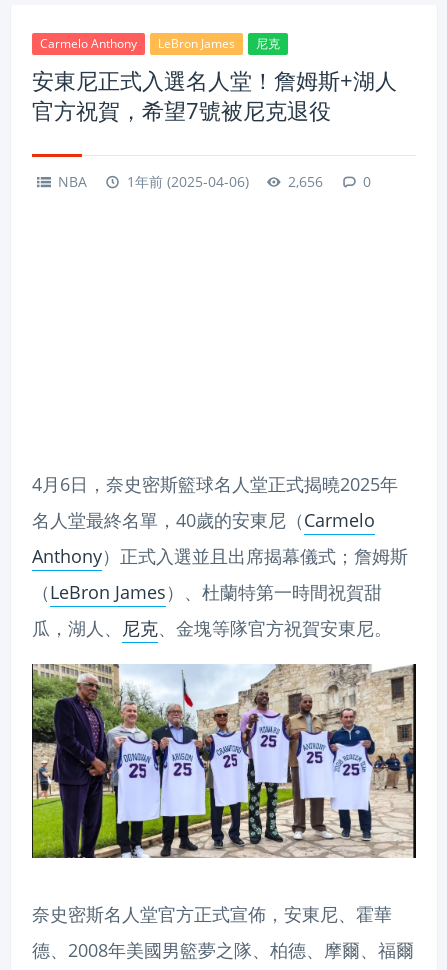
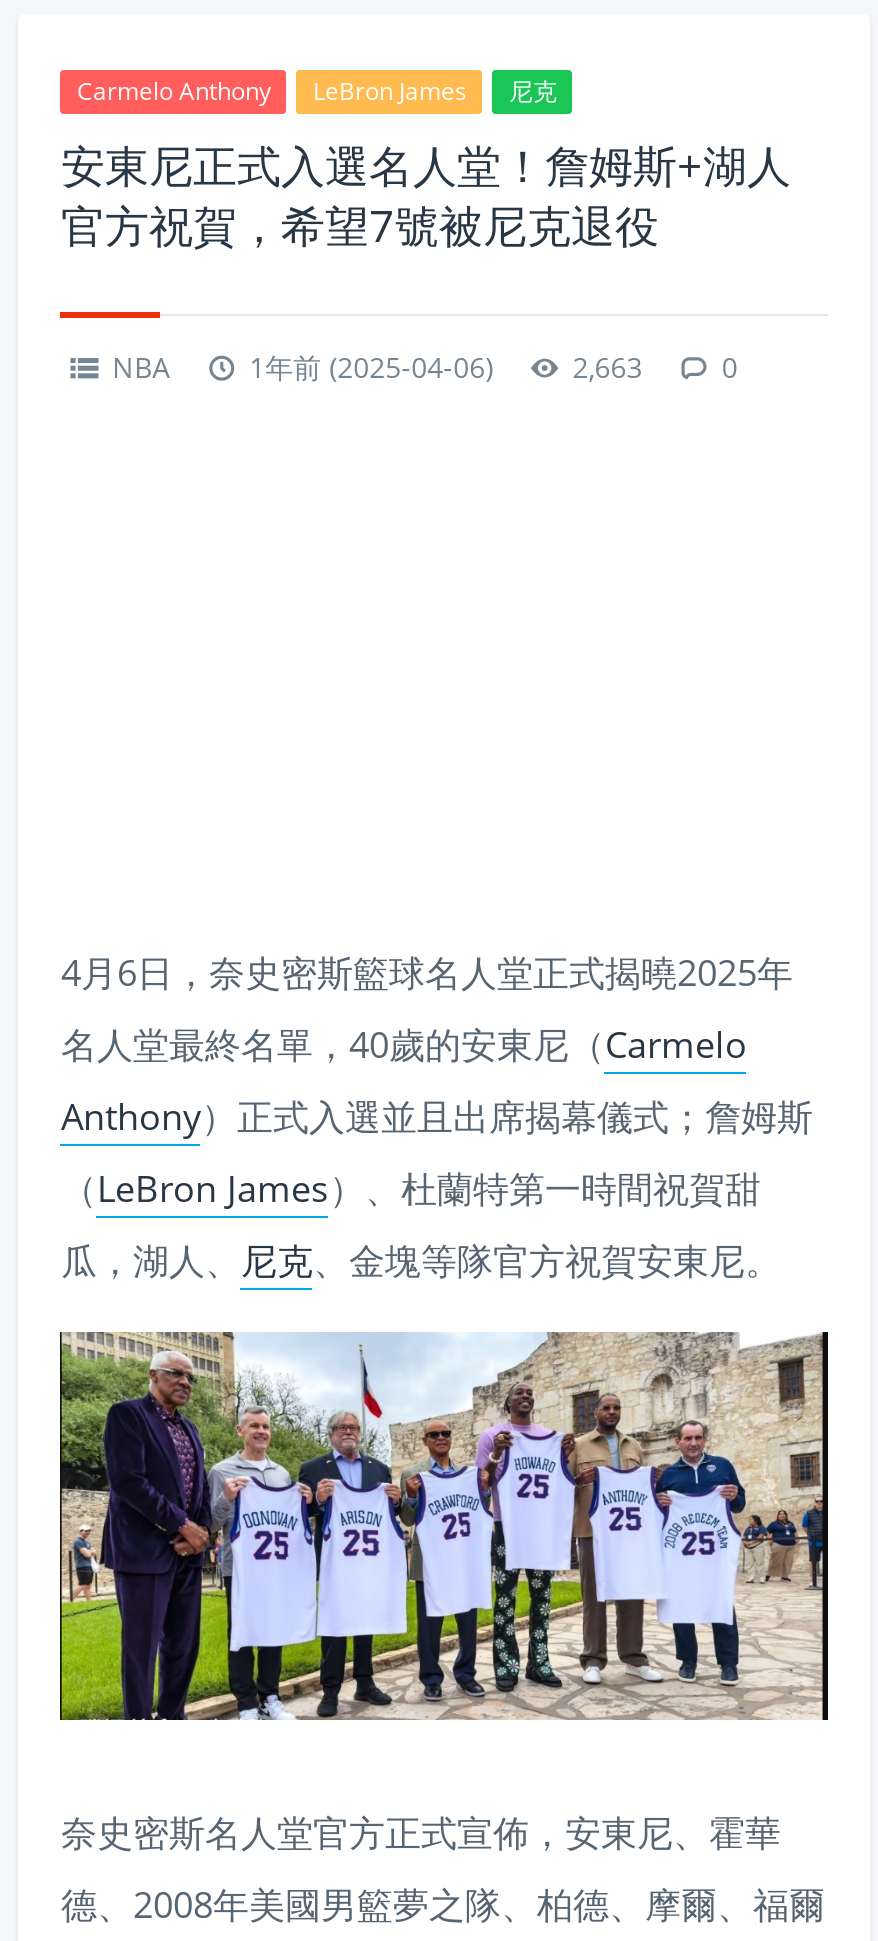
[58,172,323,191] NBA 1年前 (2025-04-06) 2,656 -> [112,347,642,385] NBA 1年前 (2025-04-06) 2,663

